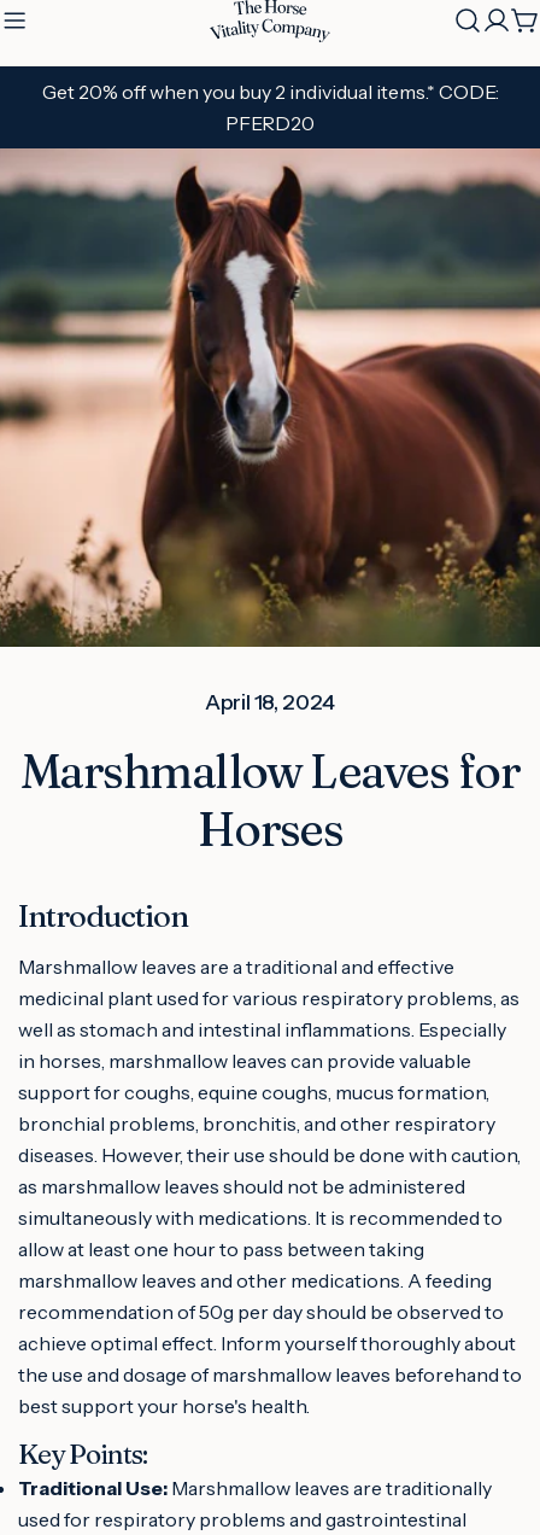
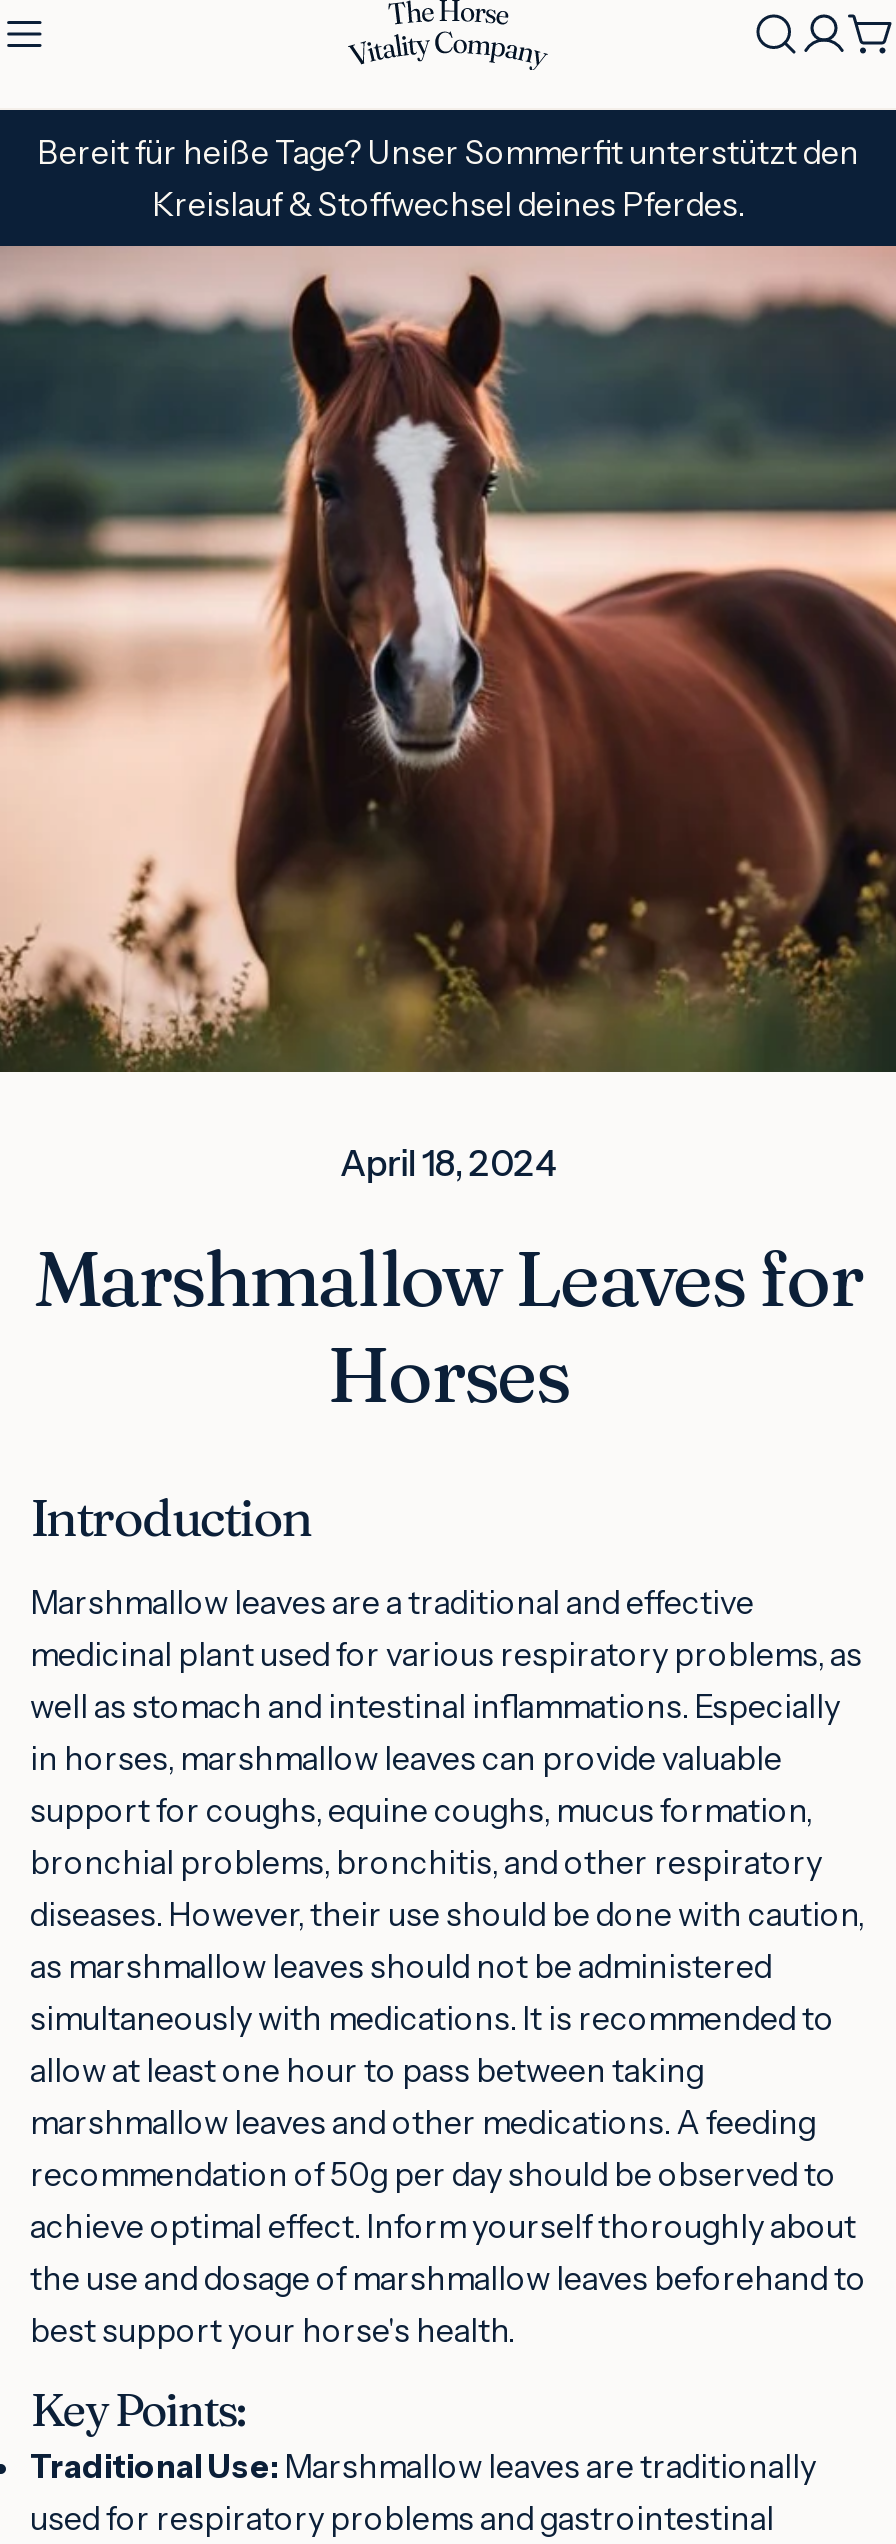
[42,80,498,136] Get 20% off when you buy 2 individual items.* CODE: | PFERD20 -> [37,133,859,225] Bereit für heiße Tage? Unser Sommerfit unterstützt den | Kreislauf & Stoffwechsel deines Pferdes.

